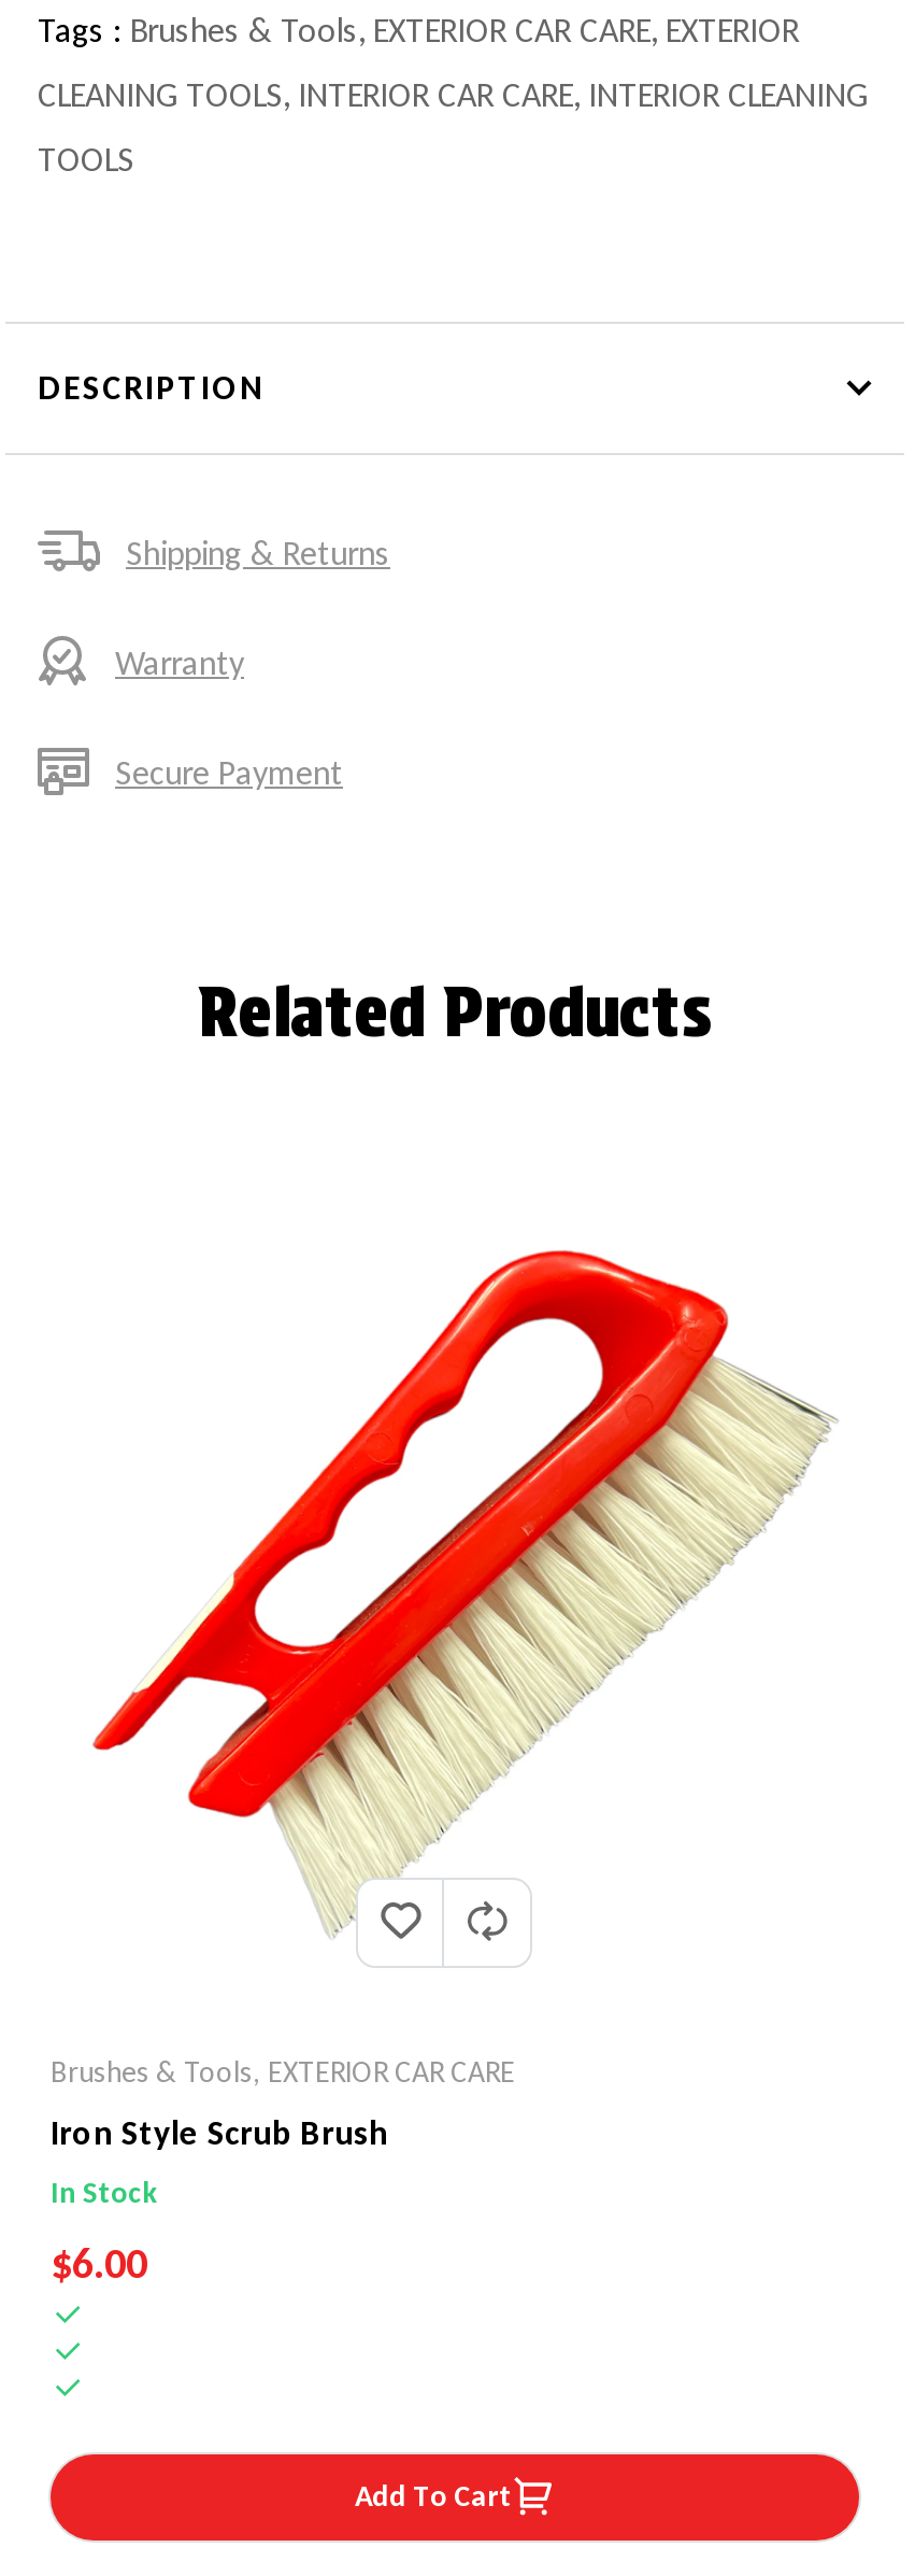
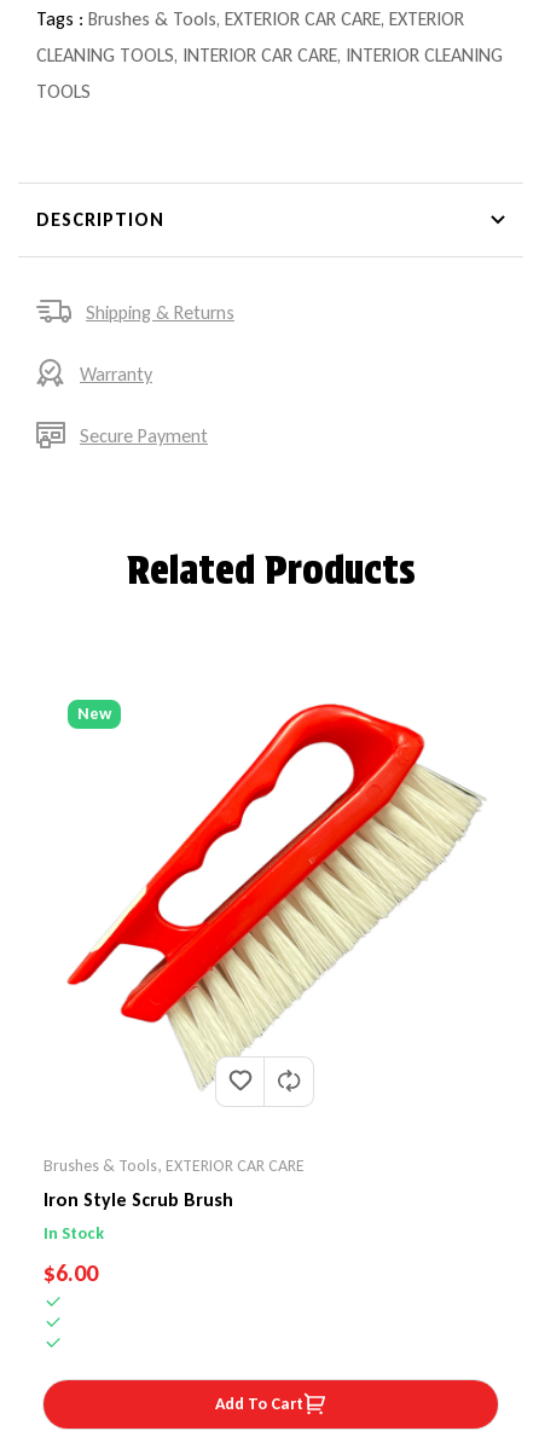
none -> [77,703,111,724] New

